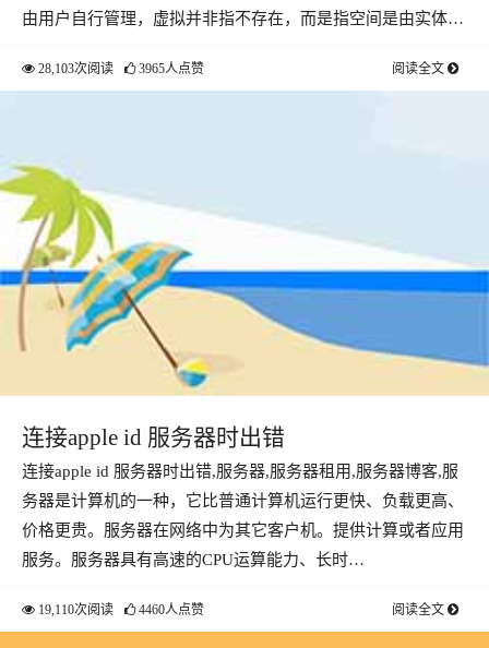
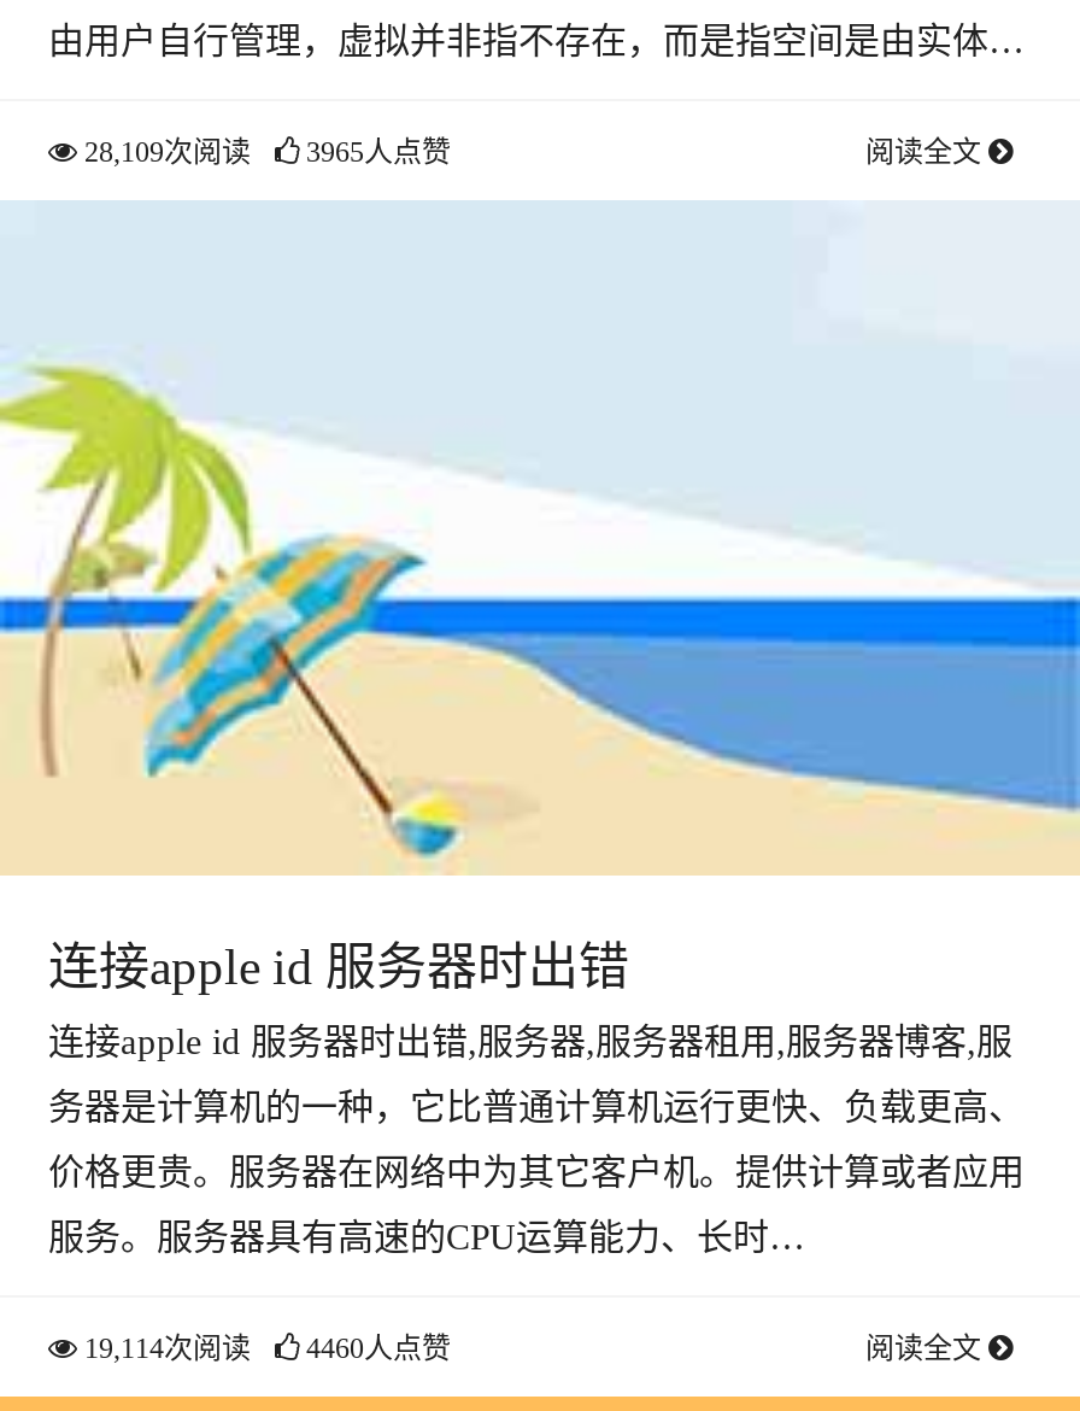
[35,61,204,76] 28,103次阅读 3965人点赞 -> [77,135,451,169] 28,109次阅读 3965人点赞
[35,602,204,617] 19,110次阅读 4460人点赞 -> [77,1331,451,1365] 19,114次阅读 4460人点赞

